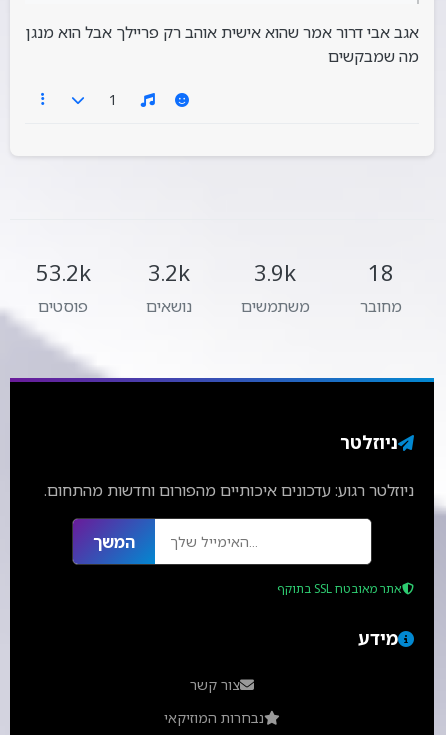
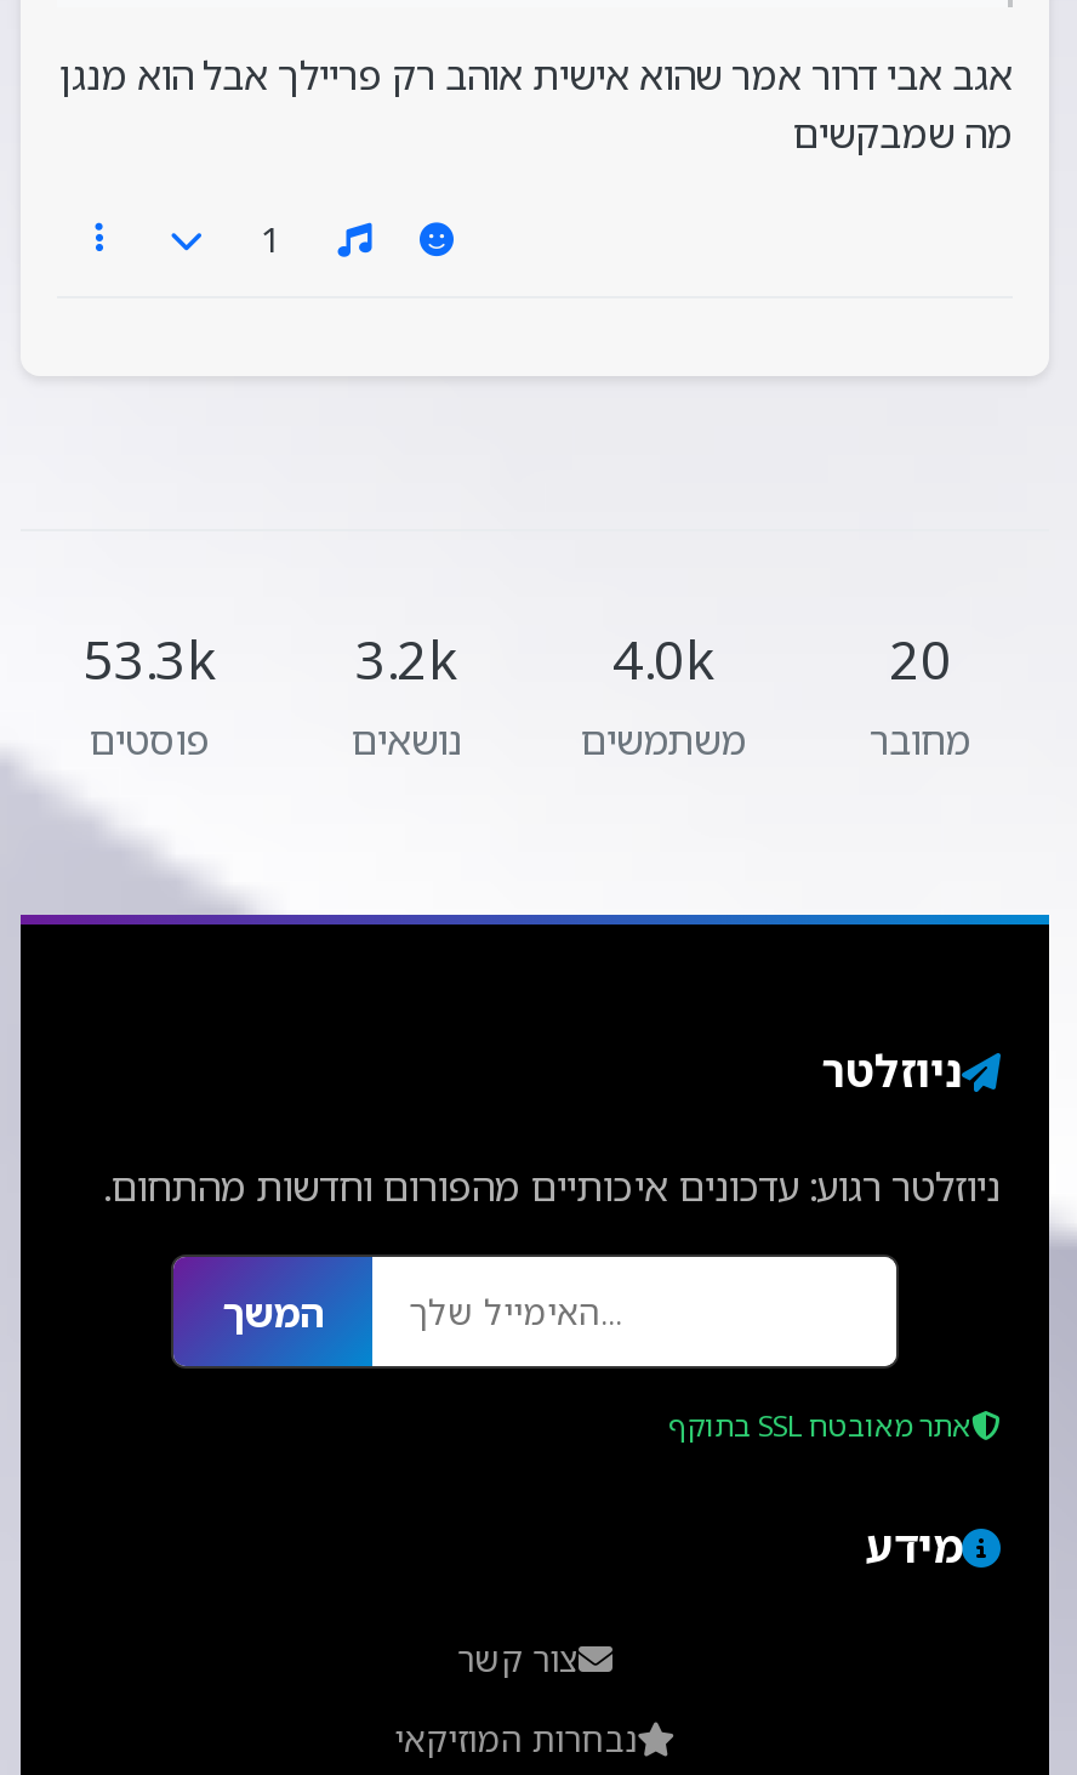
[35,258,190,287] 53.2k 3.2k -> [82,624,457,694] 53.3k 3.2k
[254,258,296,287] 3.9k -> [612,624,714,694] 4.0k
[368,258,394,287] 18 -> [889,624,952,694] 20

